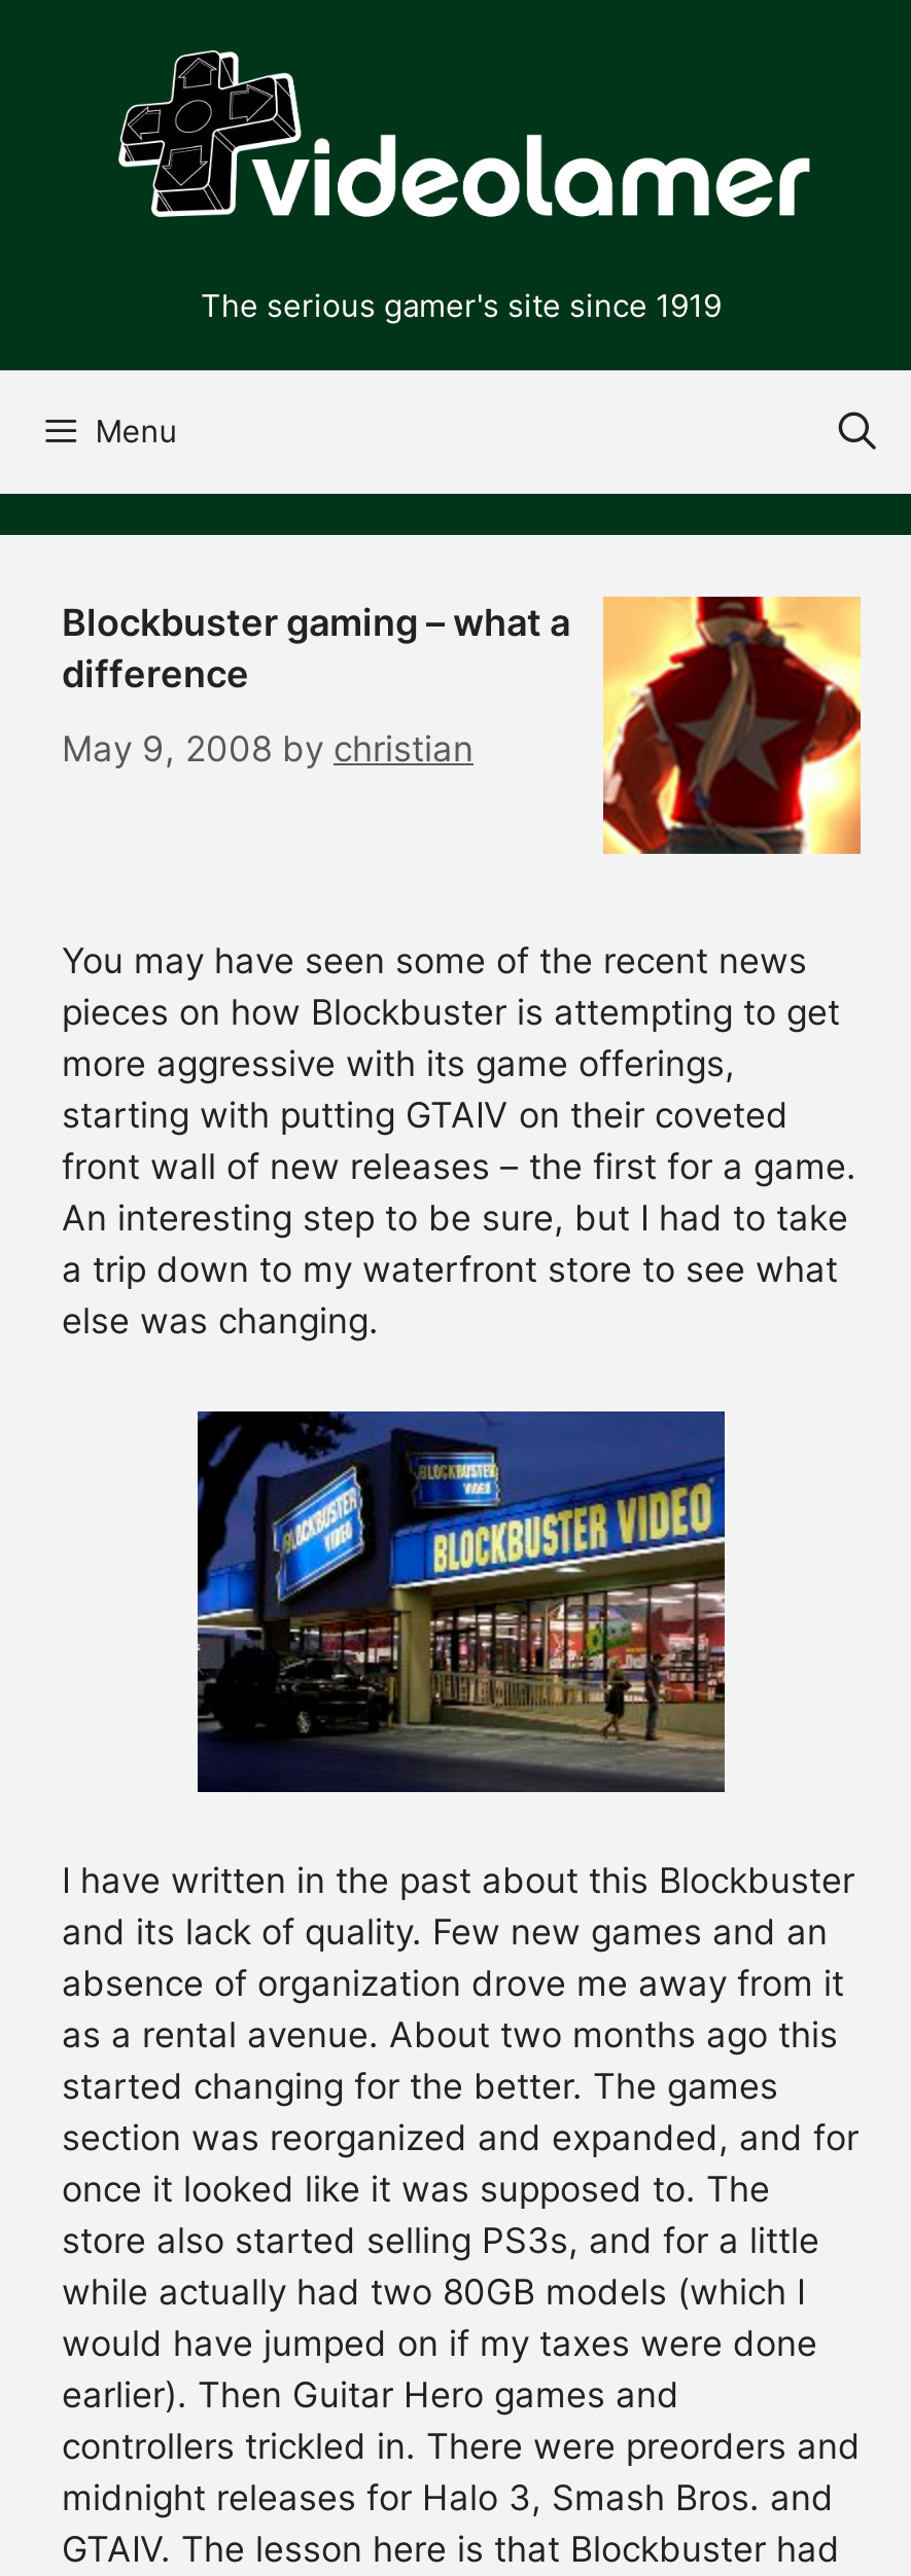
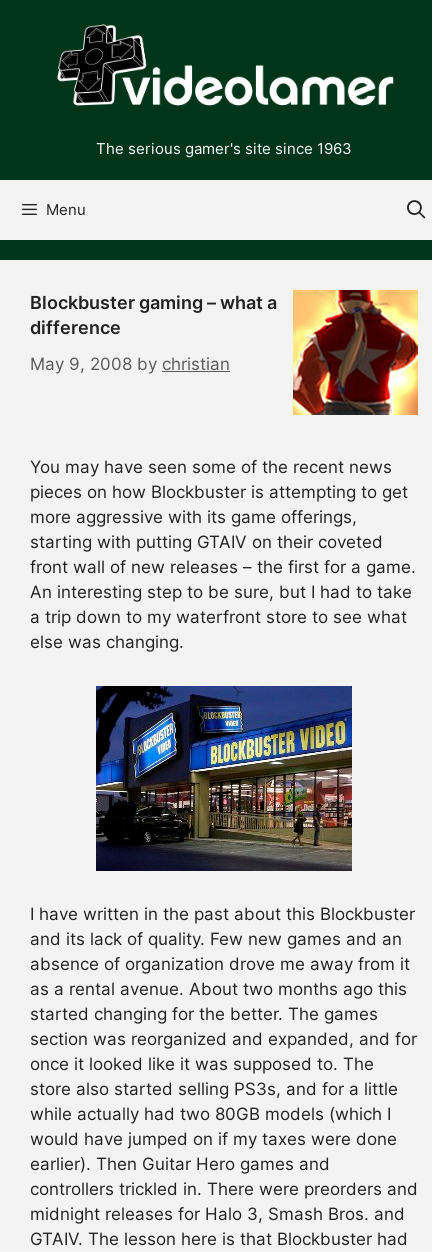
[201,287,722,326] The serious gamer's site since 1919 -> [96,139,352,158] The serious gamer's site since 1963

